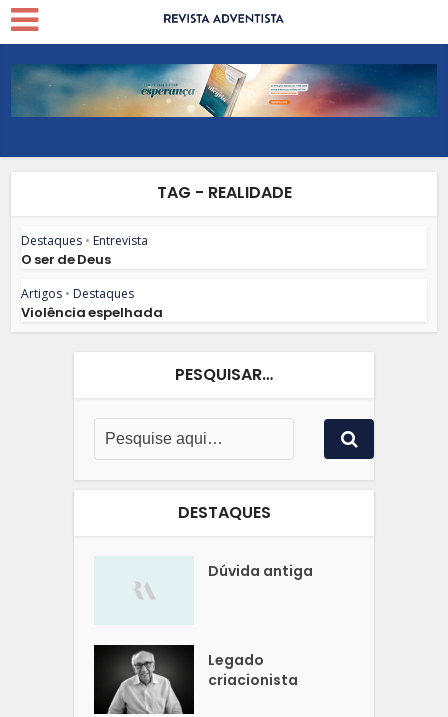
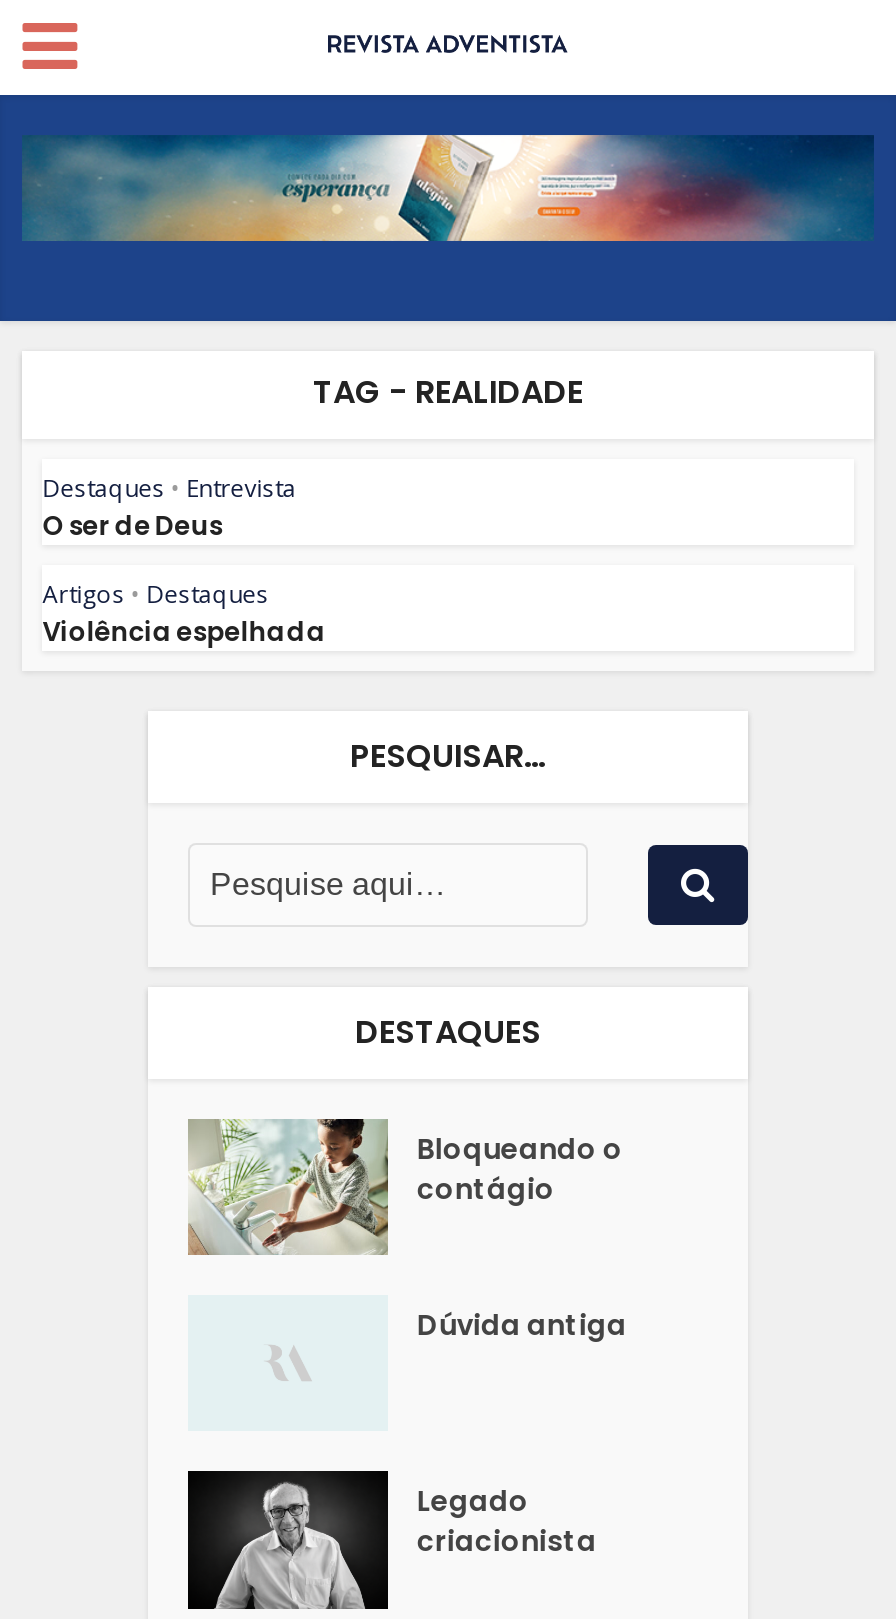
none -> [186,1117,623,1257] [image] | Bloqueando o | contágio

